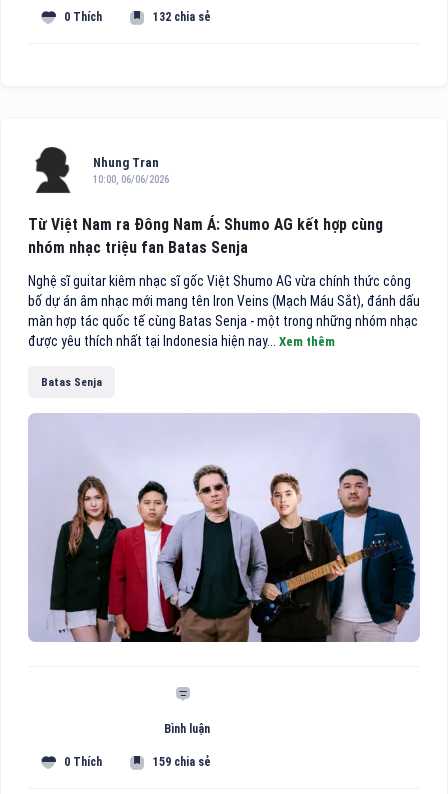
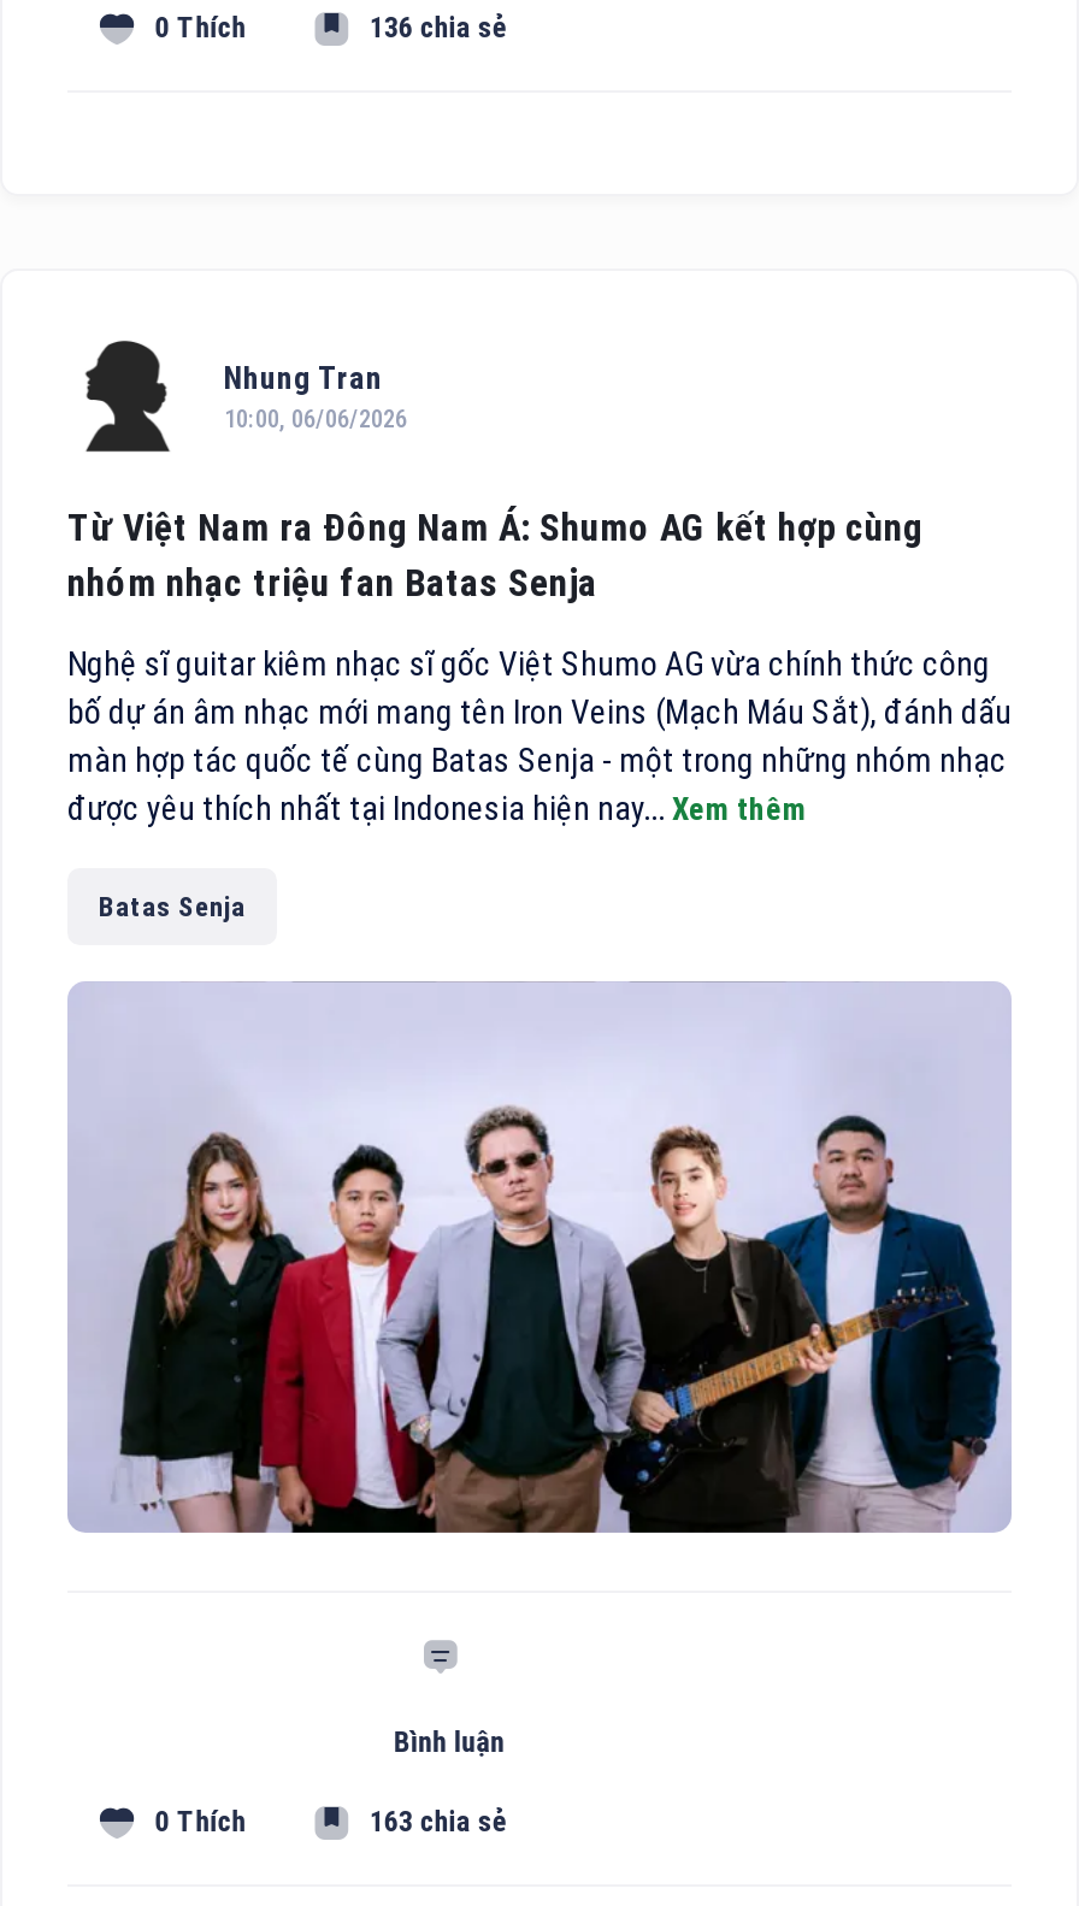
[153,10,211,24] 132 chia sẻ -> [369,12,509,46] 136 chia sẻ
[153,755,211,769] 159 chia sẻ -> [369,1805,509,1838] 163 chia sẻ

